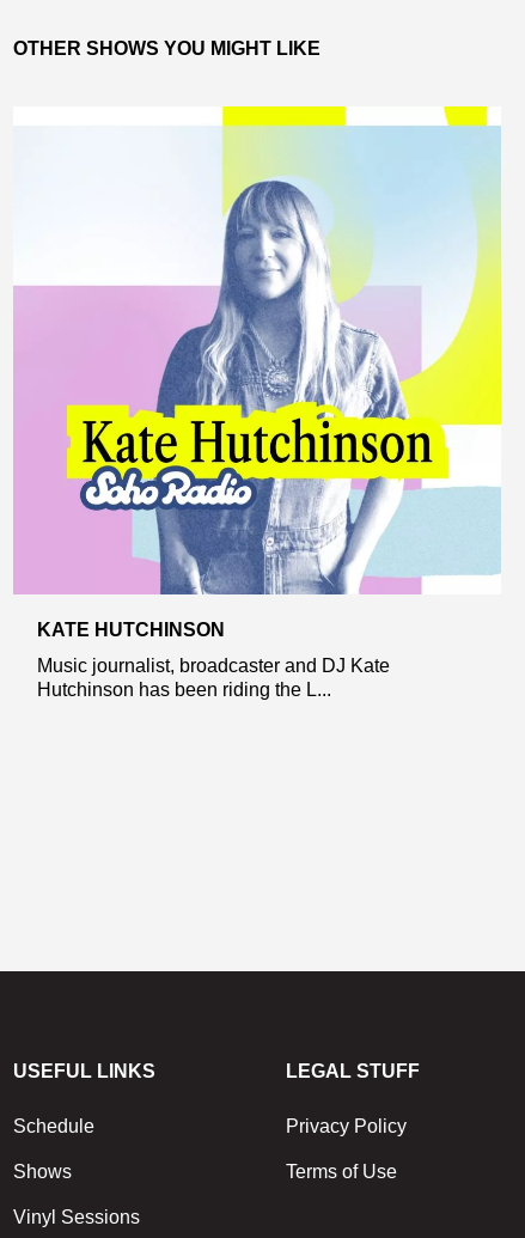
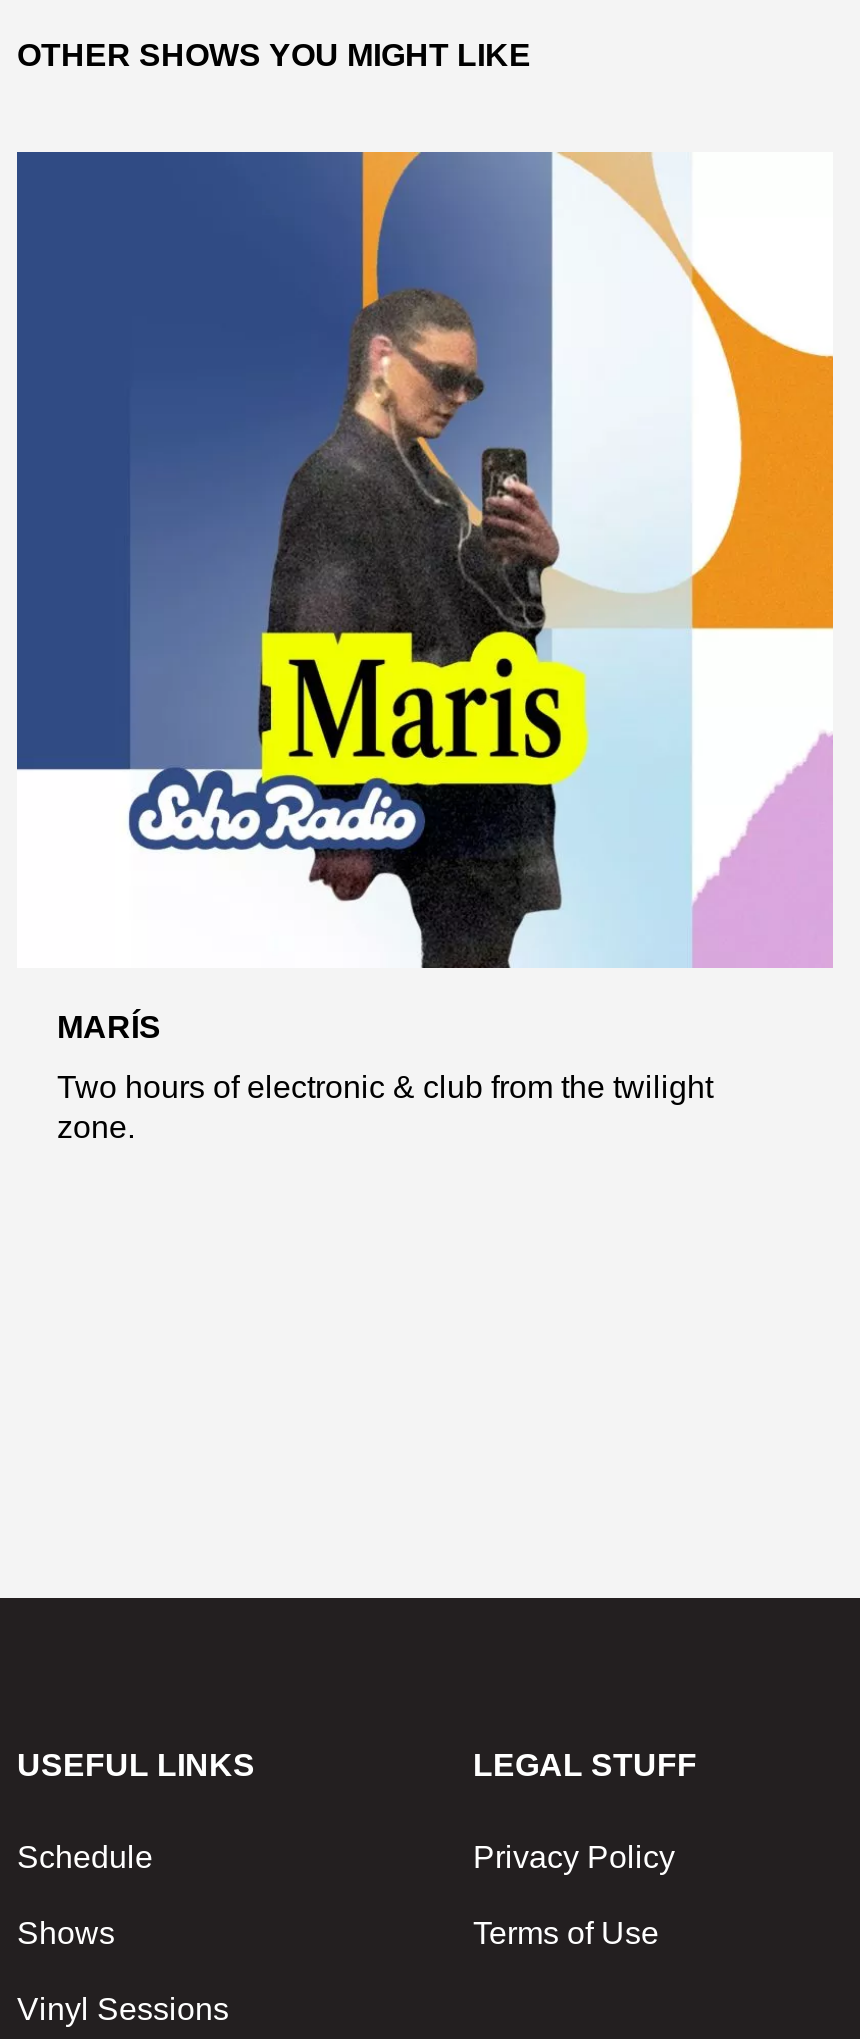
[13,105,502,639] [image] | KATE HUTCHINSON -> [15,150,835,1043] [image] | MARÍS
[37,655,390,699] Music journalist, broadcaster and DJ Kate | Hutchinson has been riding the L... -> [57,1069,713,1143] Two hours of electronic & club from the twilight | zone.

